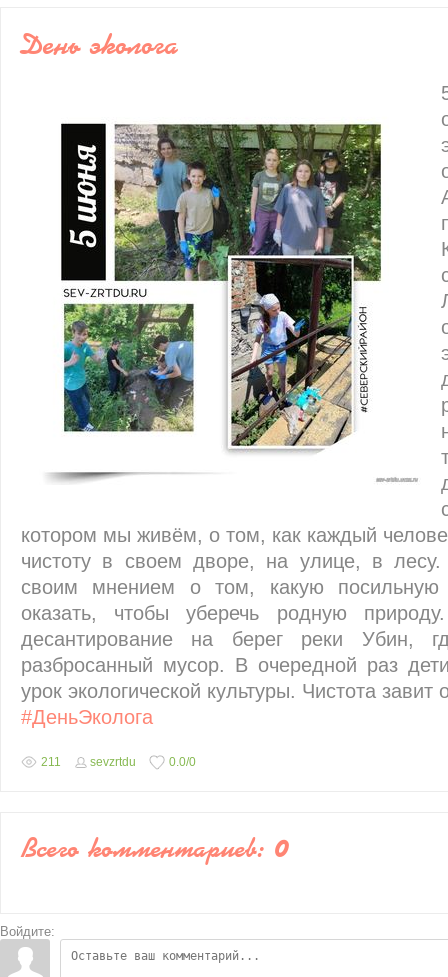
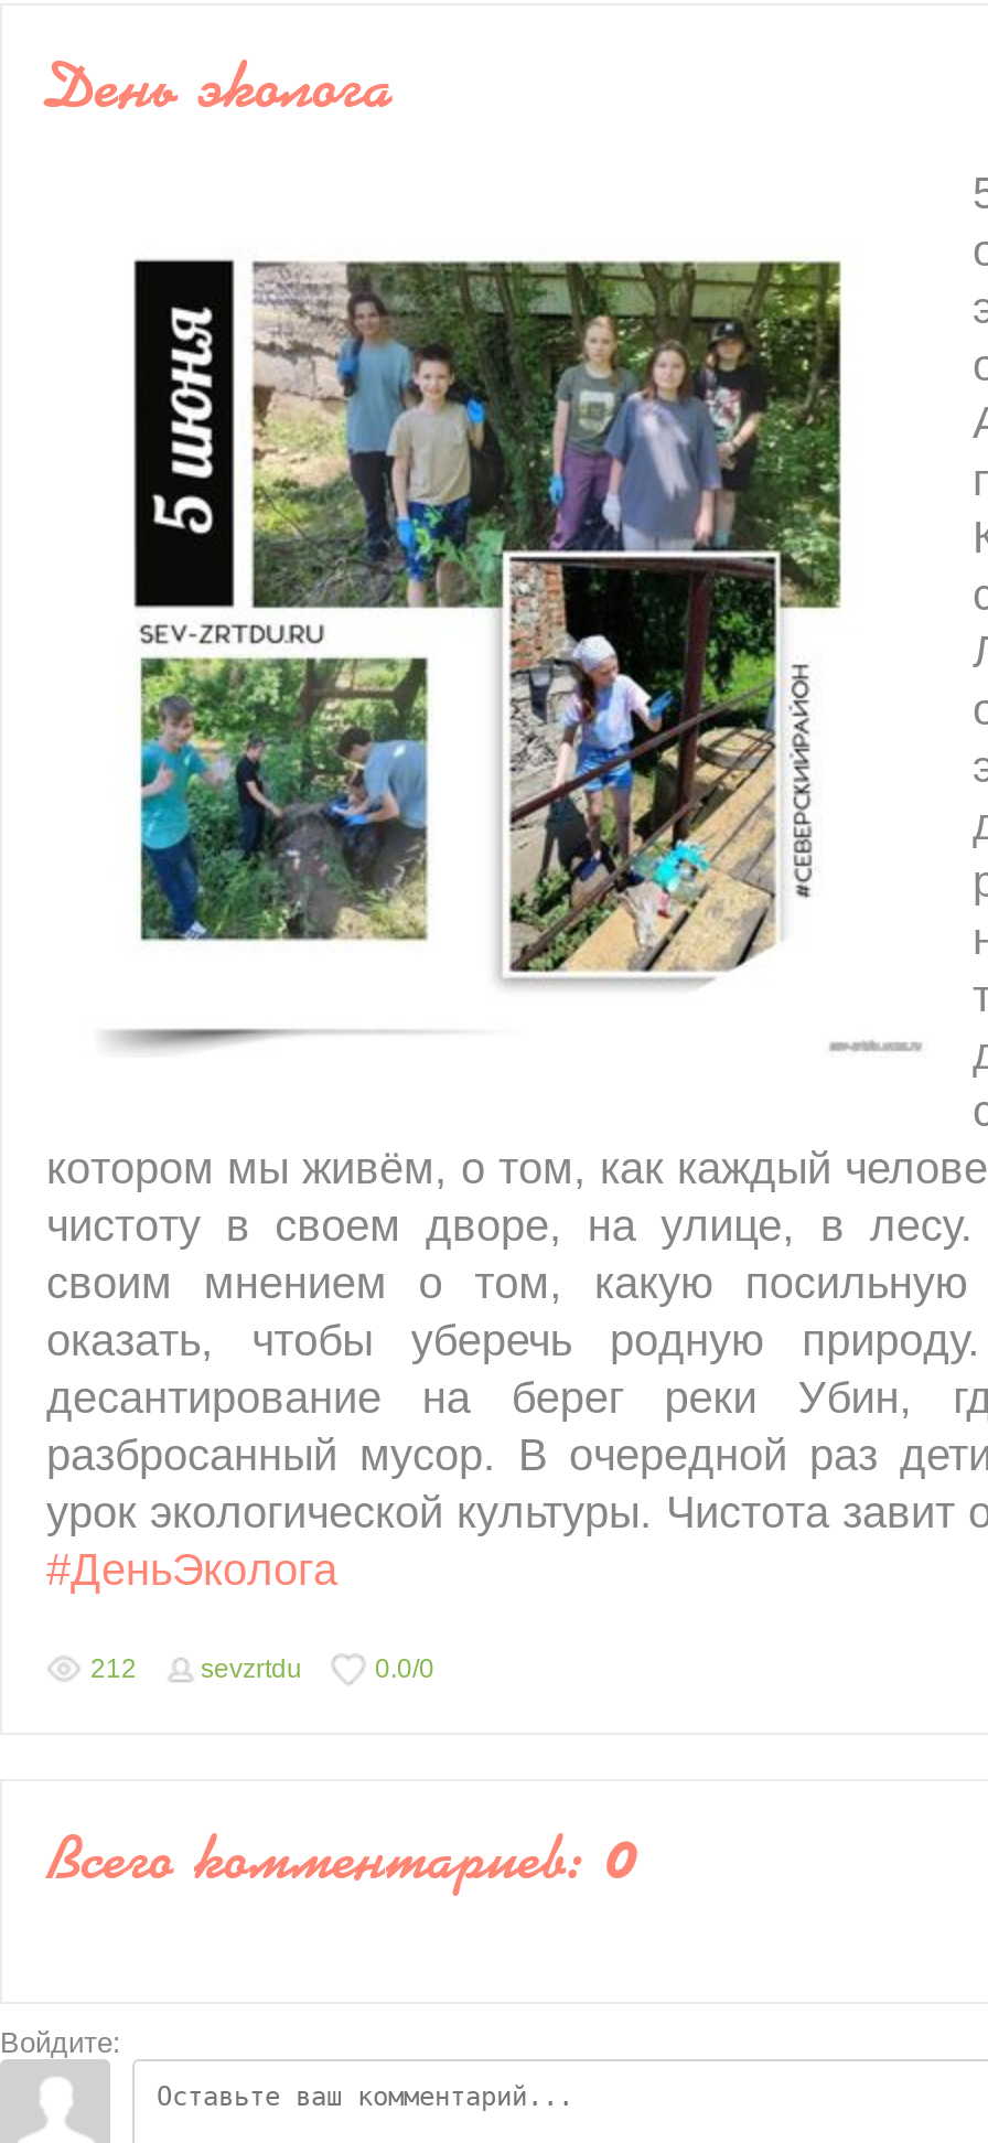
[41,755,61,769] 211 -> [90,1653,137,1684] 212

